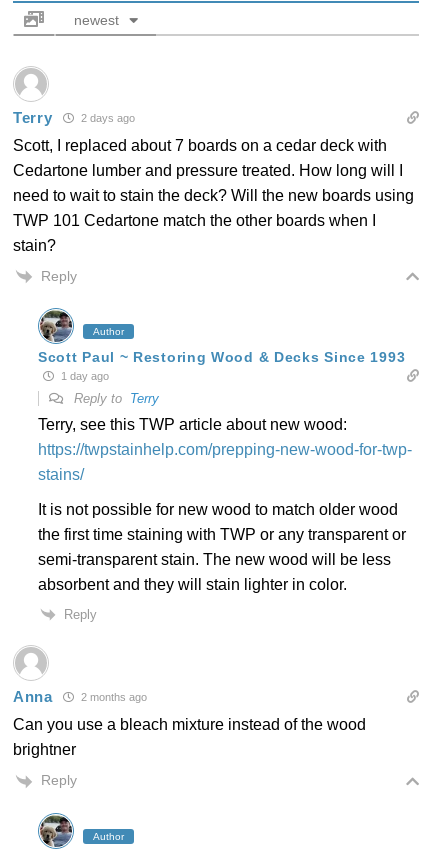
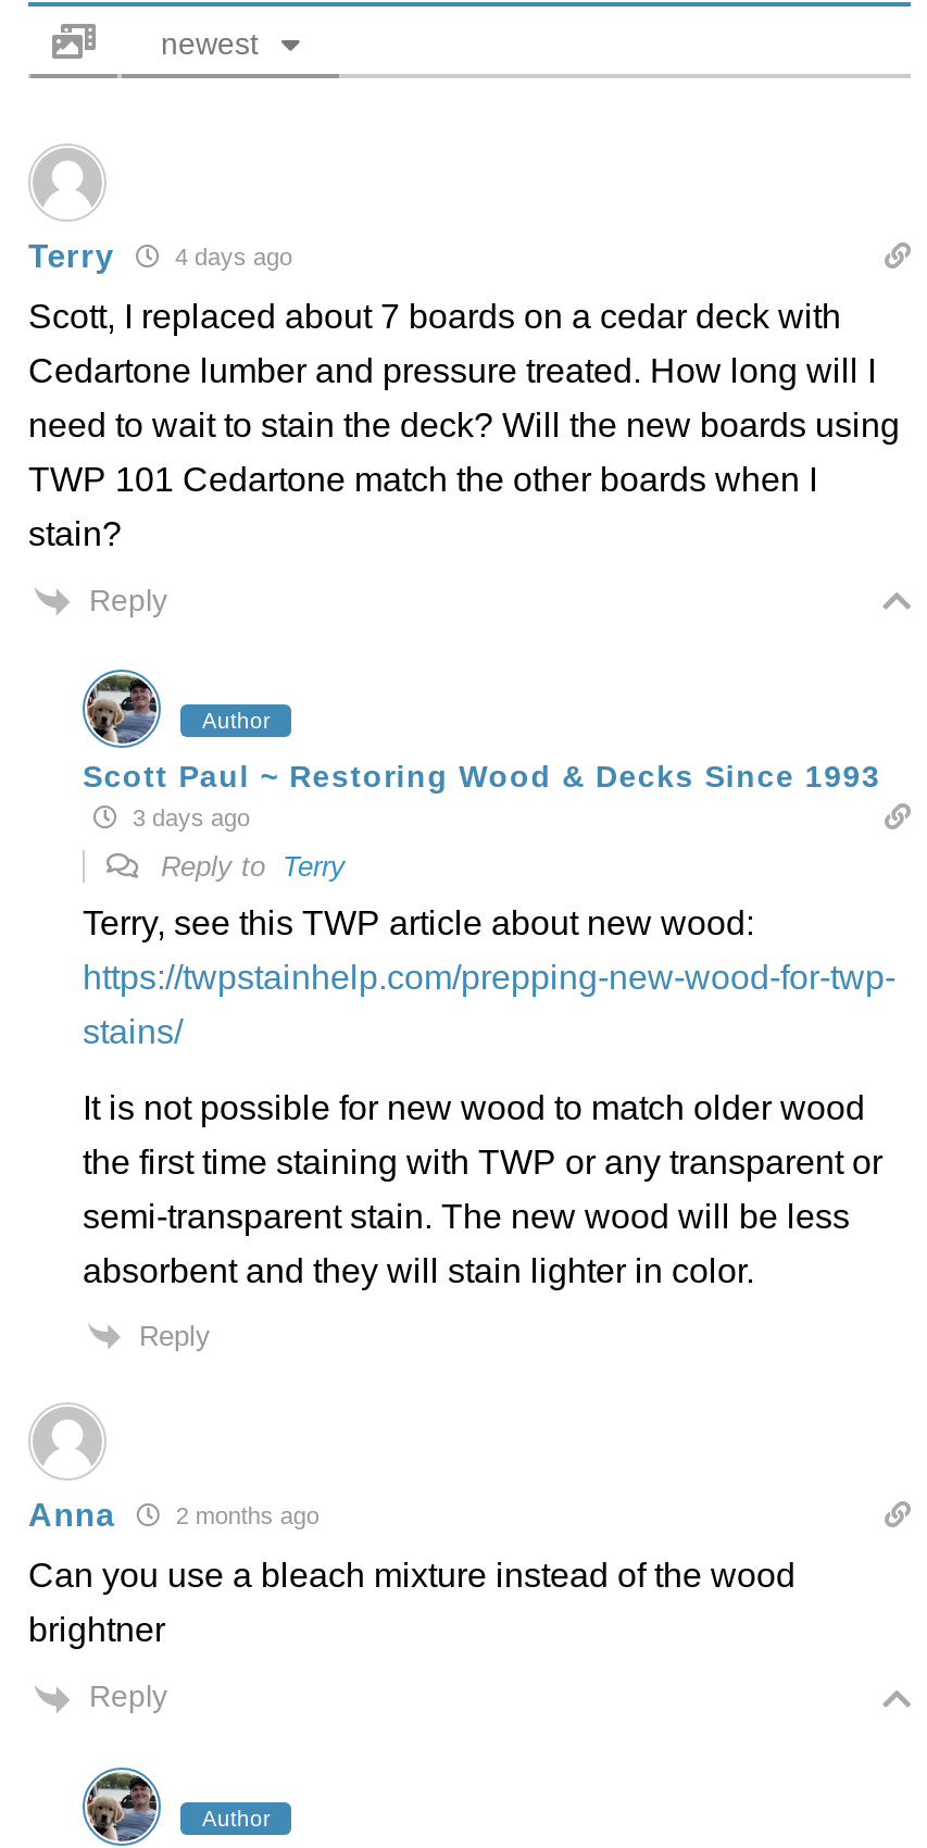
[77,112,134,124] 2 days ago -> [168,243,292,269] 4 days ago
[58,370,109,382] 1 day ago -> [126,804,250,830] 3 days ago

